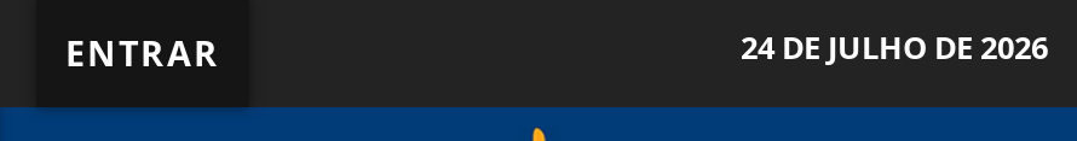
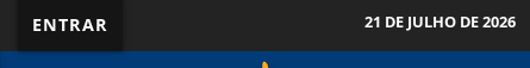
[741,25,1048,69] 24 DE JULHO DE 2026 -> [364,11,516,32] 21 DE JULHO DE 2026

